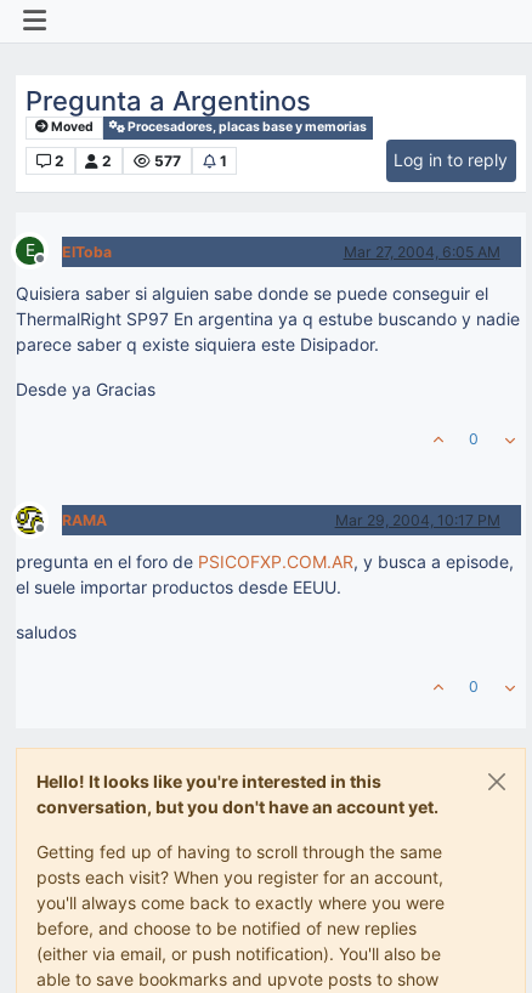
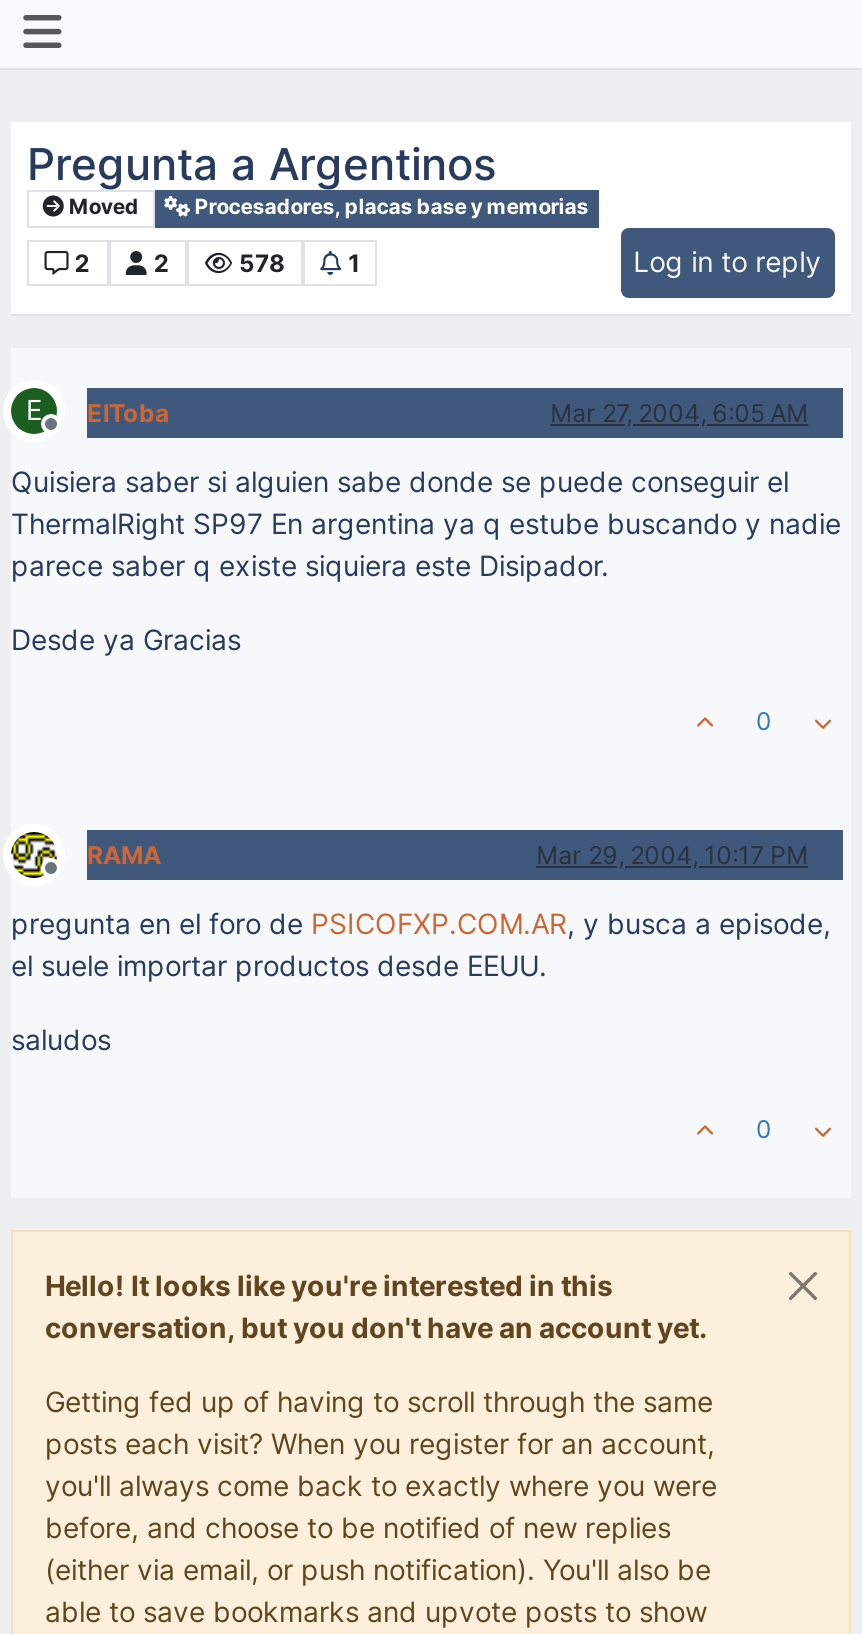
[154,151,181,169] 577 -> [239,247,285,277] 578

